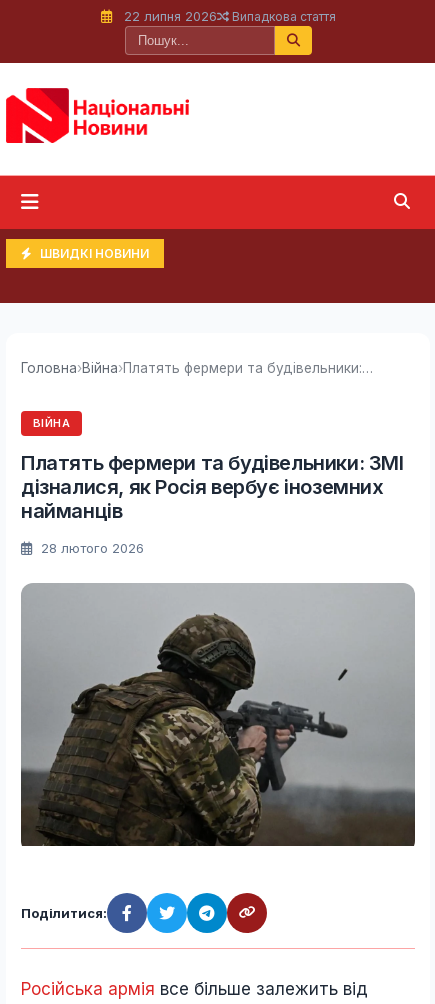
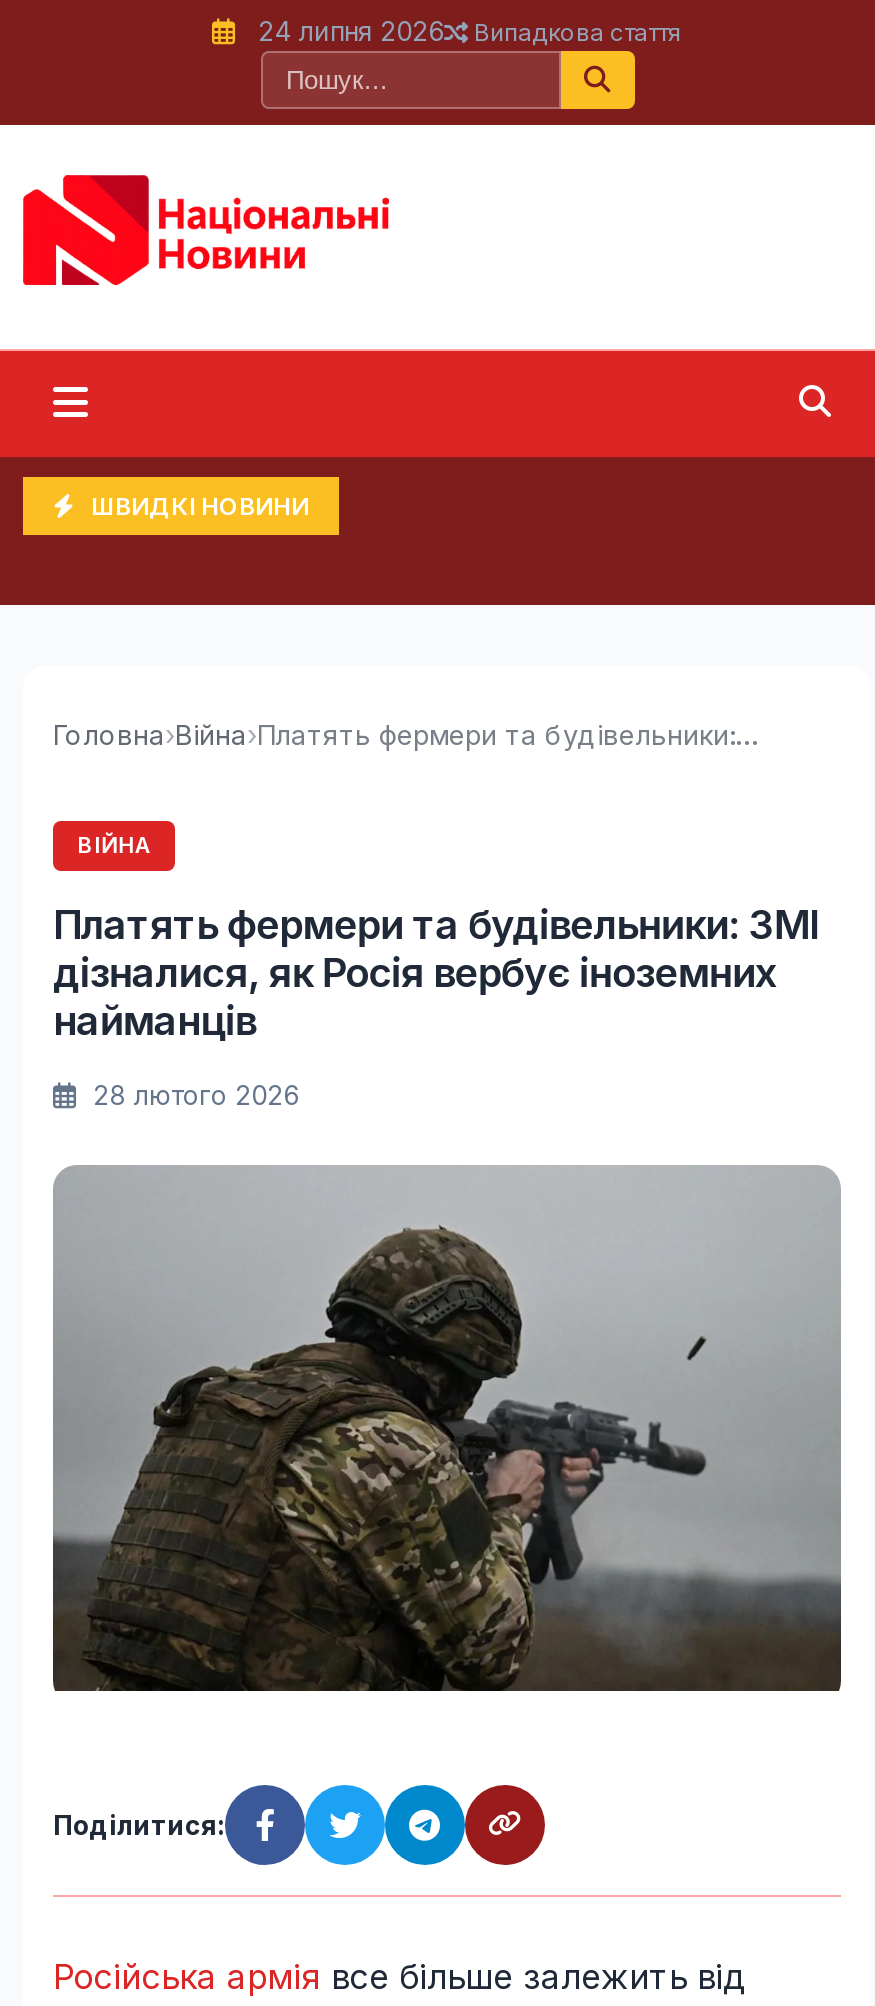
[119,8,335,24] 22 липня 2026 Випадкова стаття -> [250,15,682,47] 24 липня 2026 Випадкова стаття

